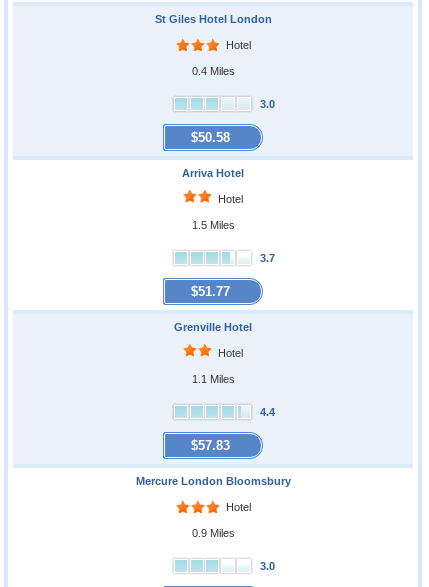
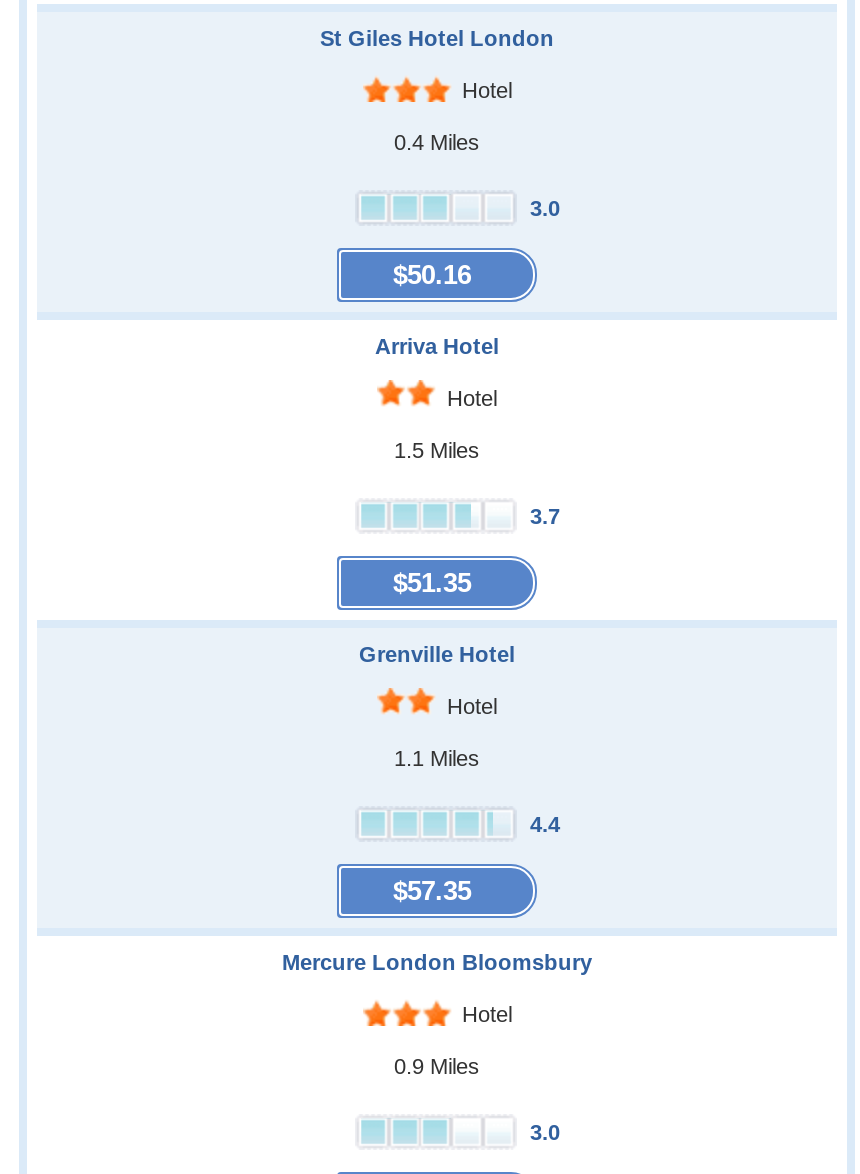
[191,130,230,145] $50.58 -> [393,260,471,290] $50.16
[191,284,230,299] $51.77 -> [393,568,471,598] $51.35
[191,438,230,453] $57.83 -> [393,876,471,906] $57.35

